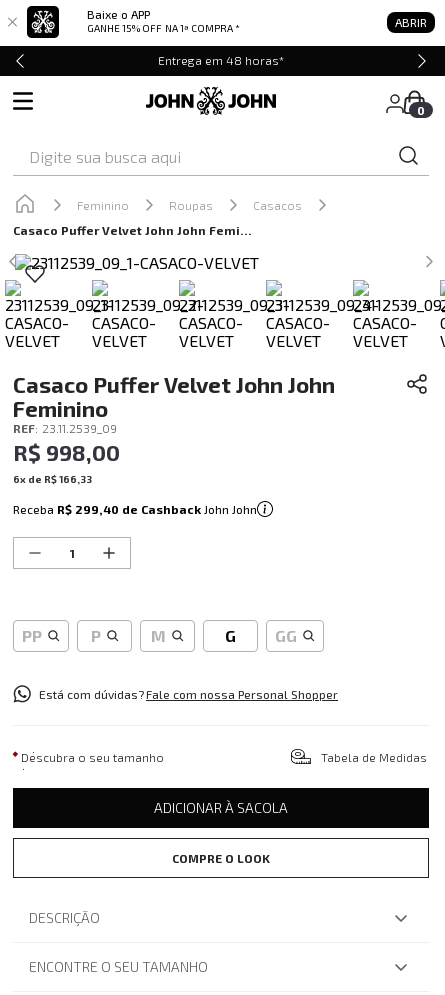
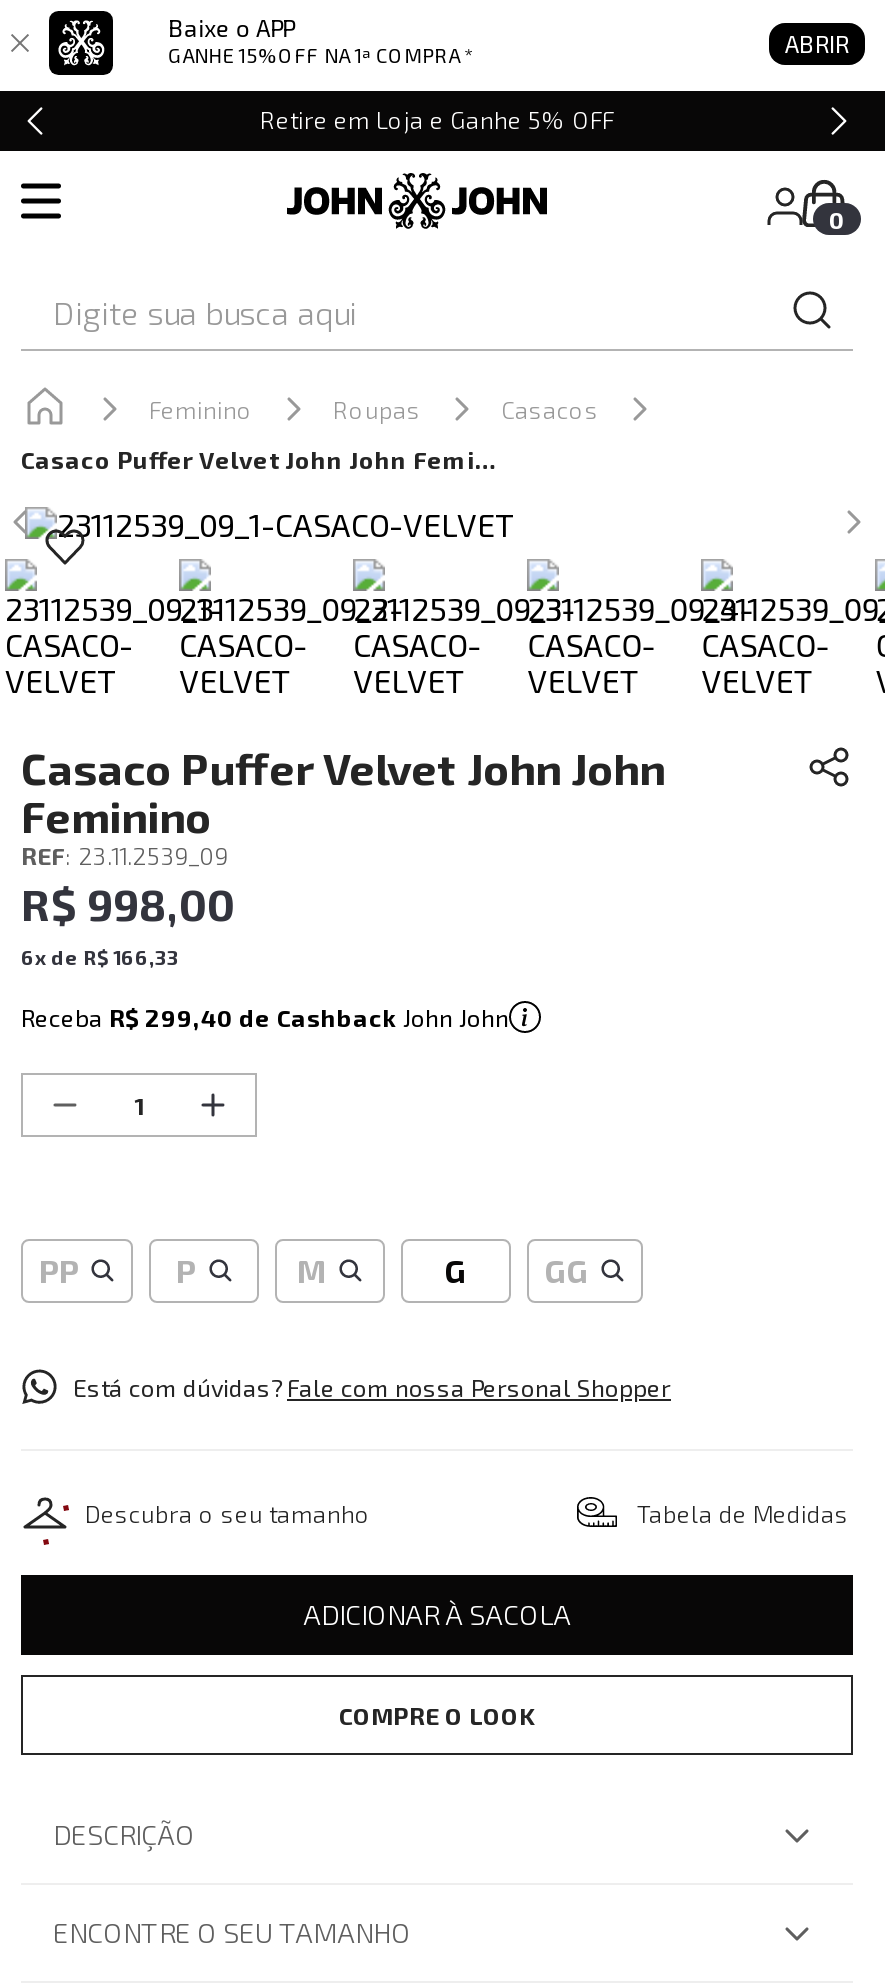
[158,53,284,67] Entrega em 48 horas* -> [260,105,614,133] Retire em Loja e Ganhe 5% OFF

